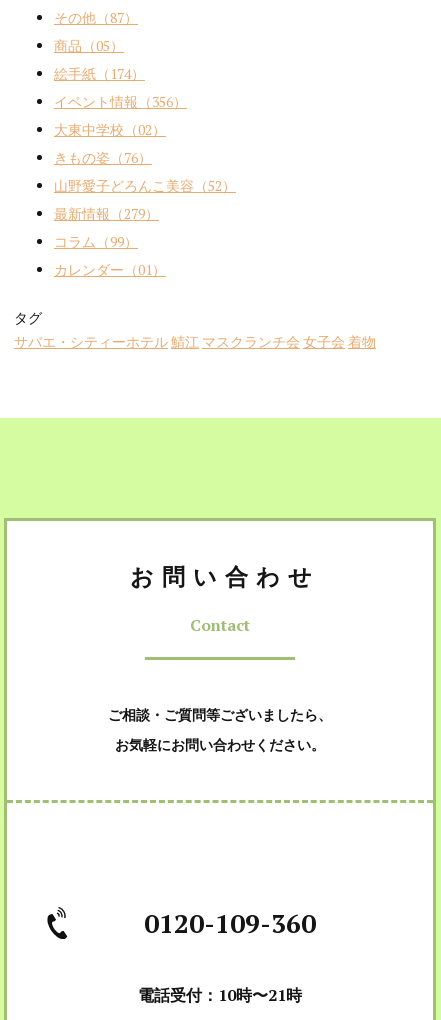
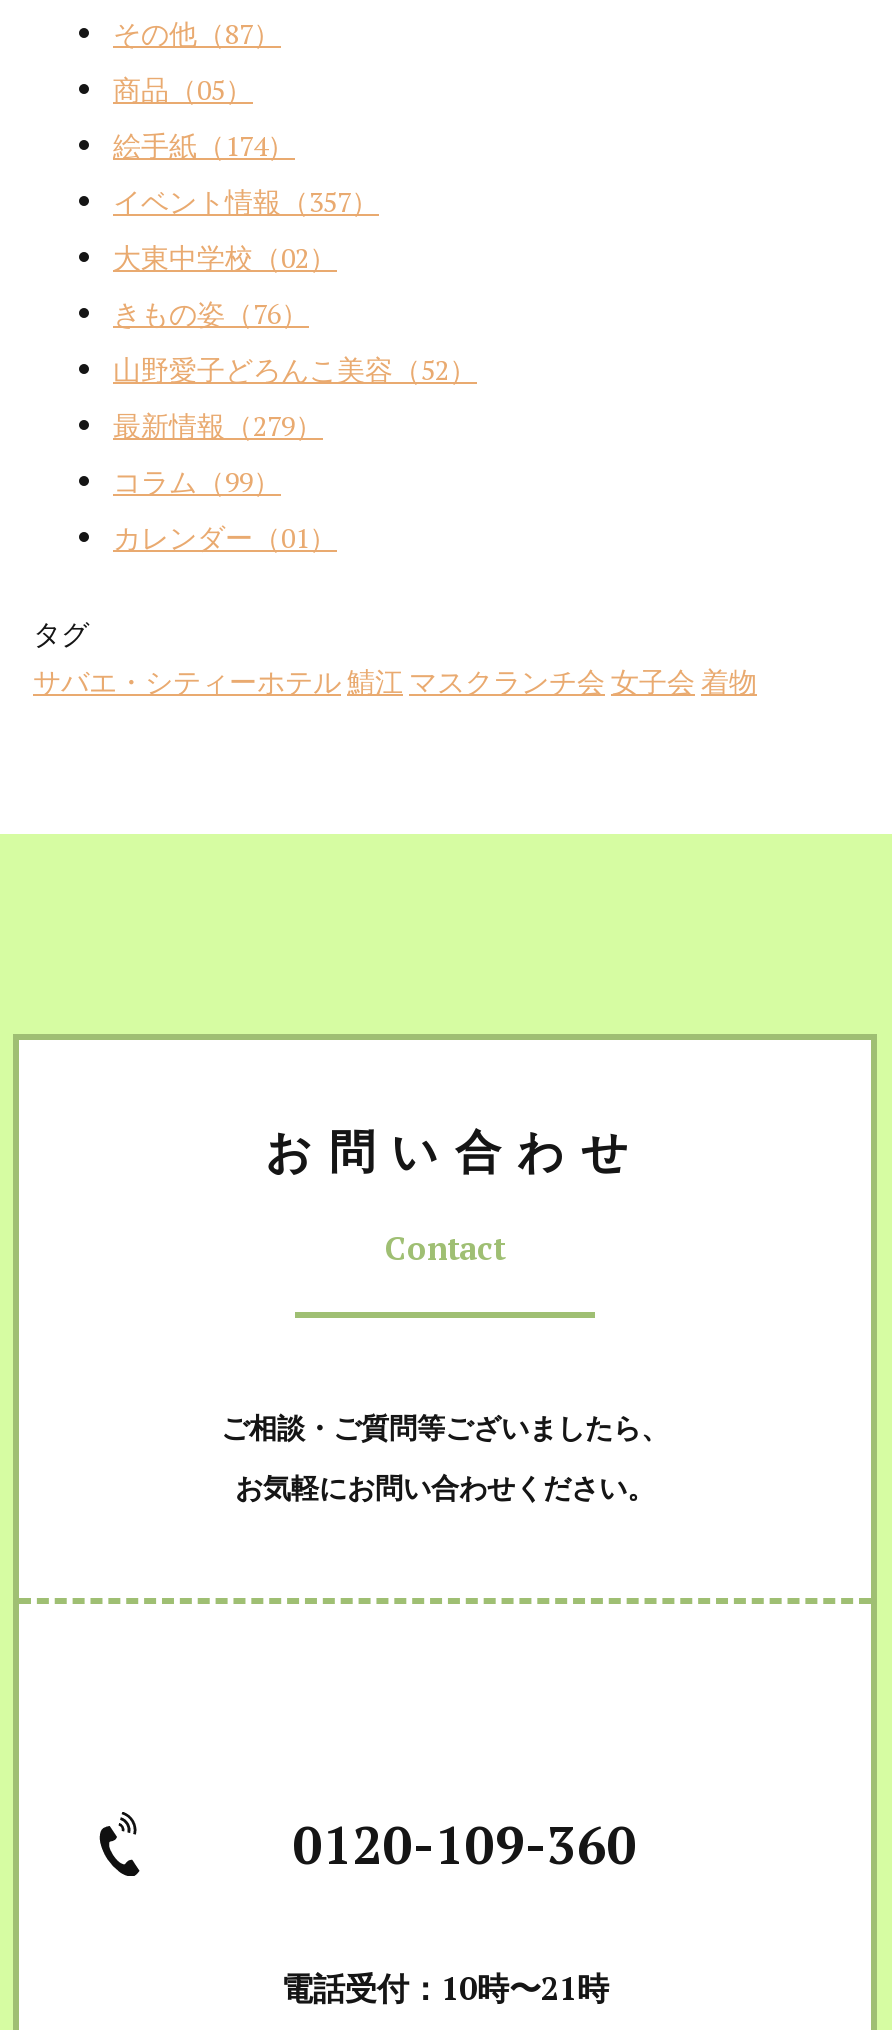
[54,92,187,111] イベント情報（356） -> [113,183,379,221] イベント情報（357）

